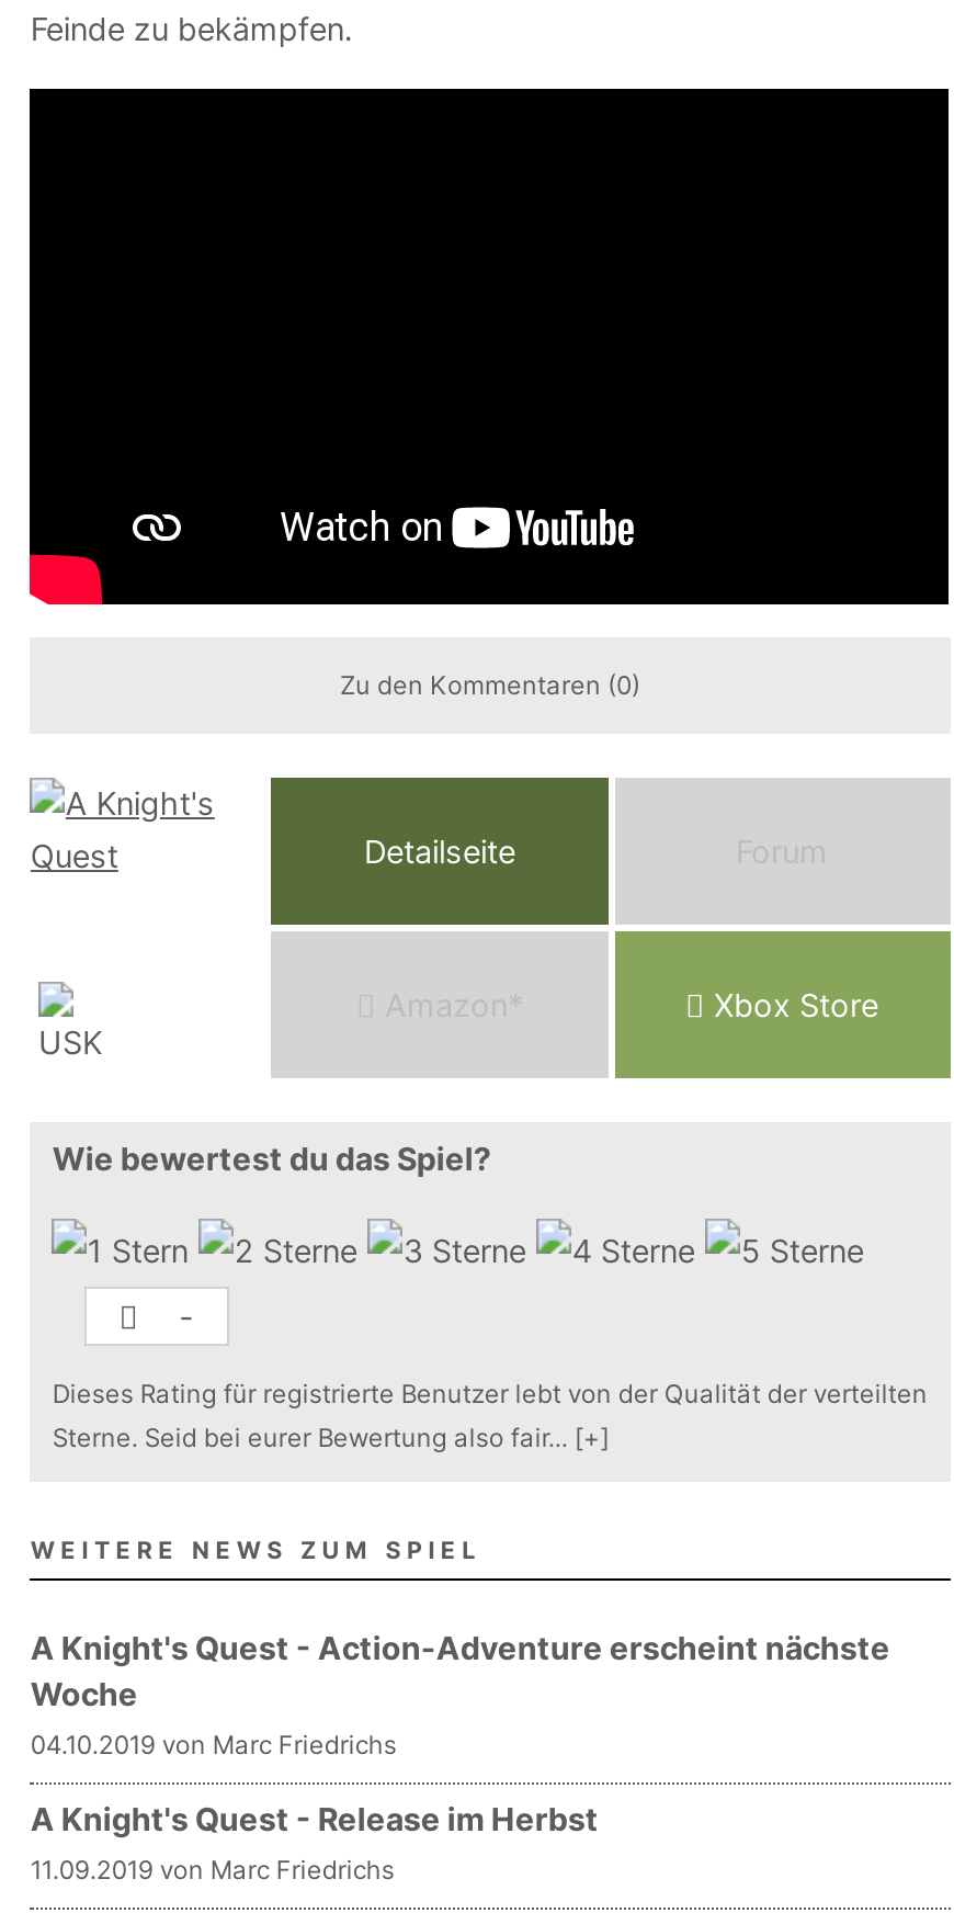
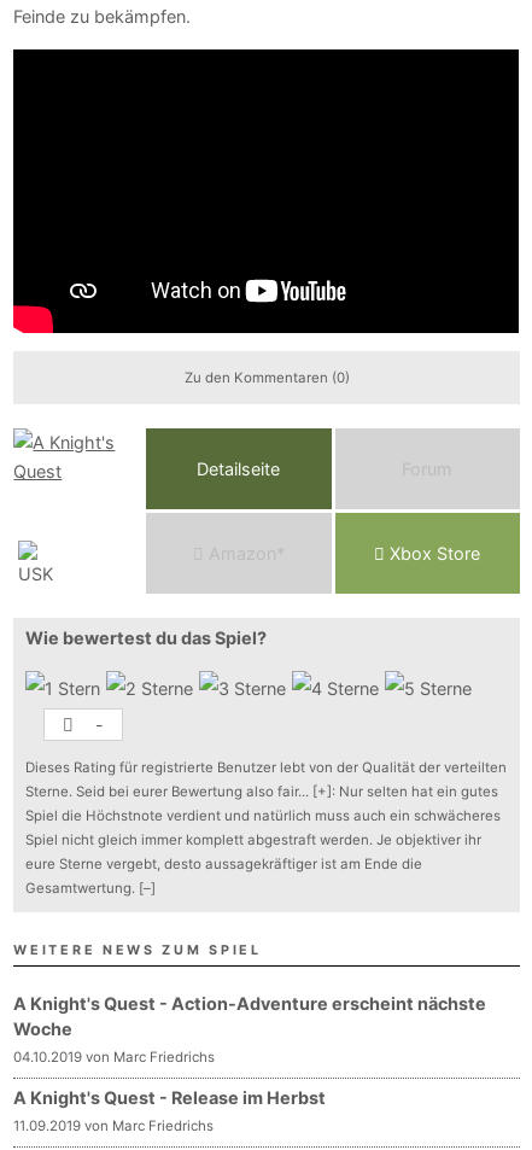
[52,1422,609,1453] Sterne. Seid bei eurer Bewertung also fair... [+] -> [26,783,501,896] Sterne. Seid bei eurer Bewertung also fair... [+]: Nur selten hat ein gutes | Spiel die Höchstnote verdient und natürlich muss auch ein schwächeres | Spiel nicht gleich immer komplett abgestraft werden. Je objektiver ihr | eure Sterne vergebt, desto aussagekräftiger ist am Ende die | Gesamtwertung. [–]

